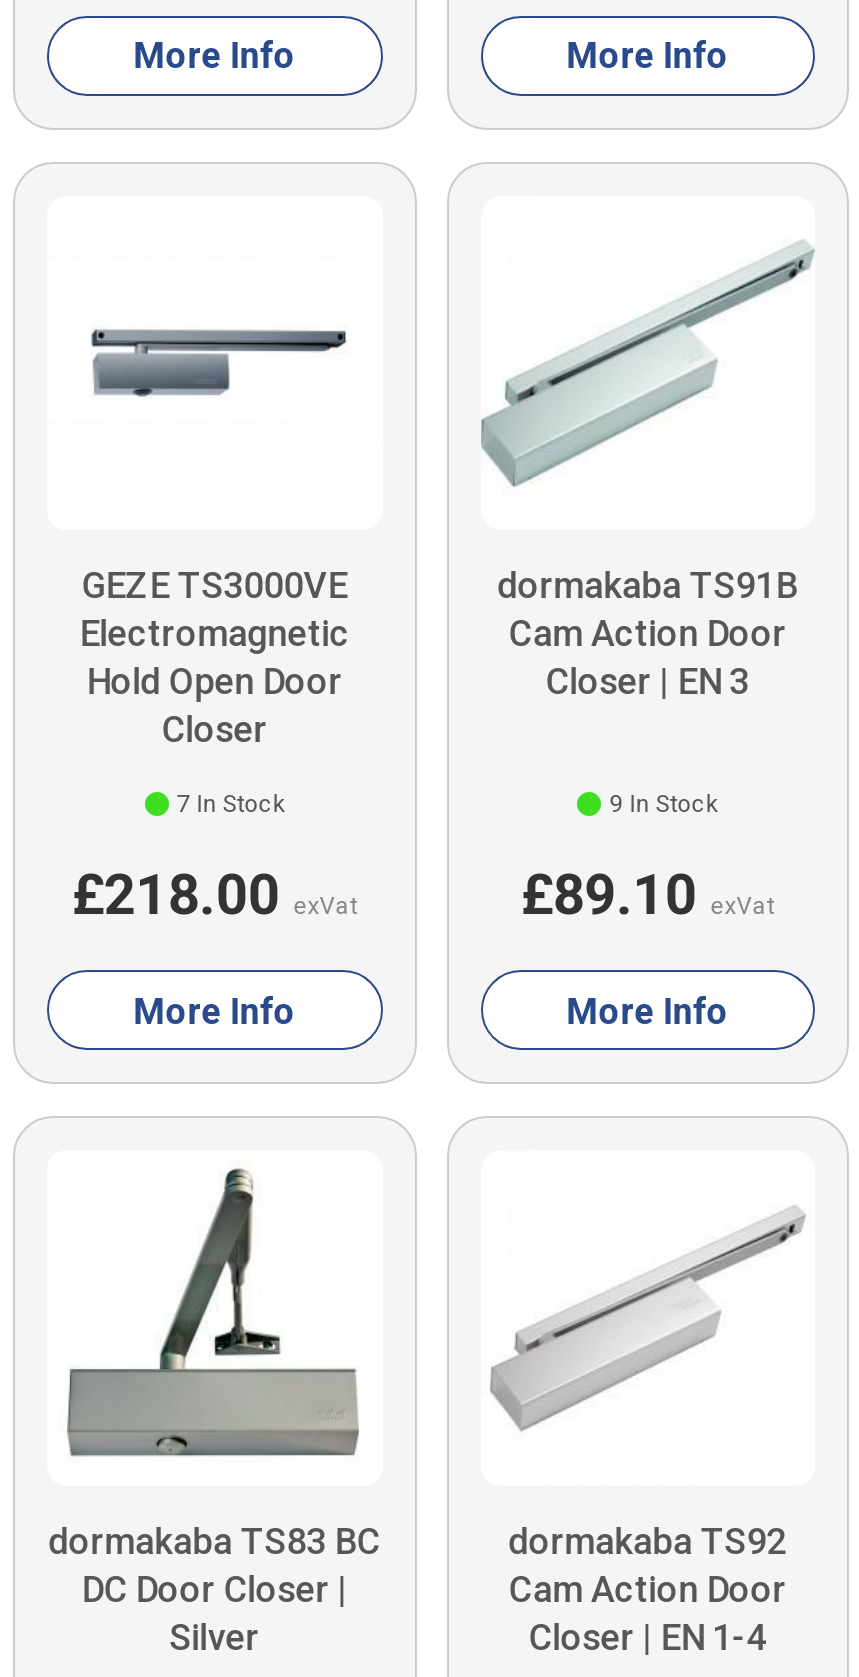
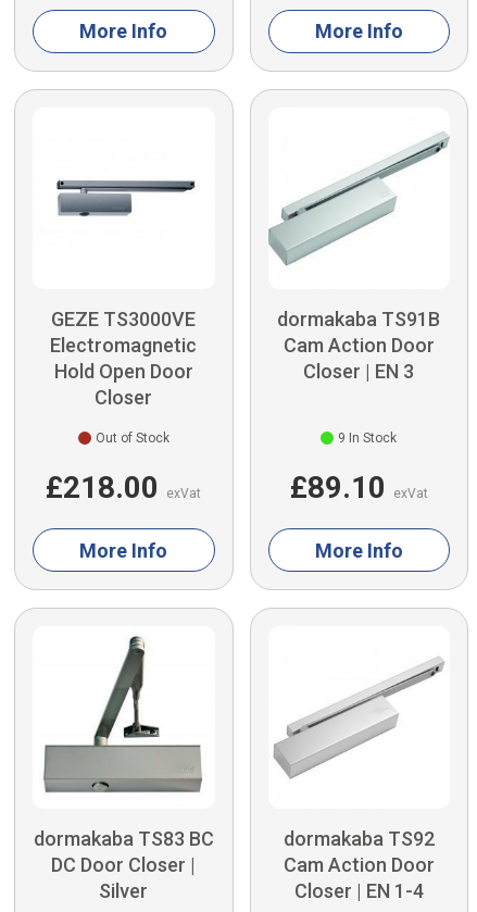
[177,790,285,818] 7 In Stock -> [95,430,169,446] Out of Stock

